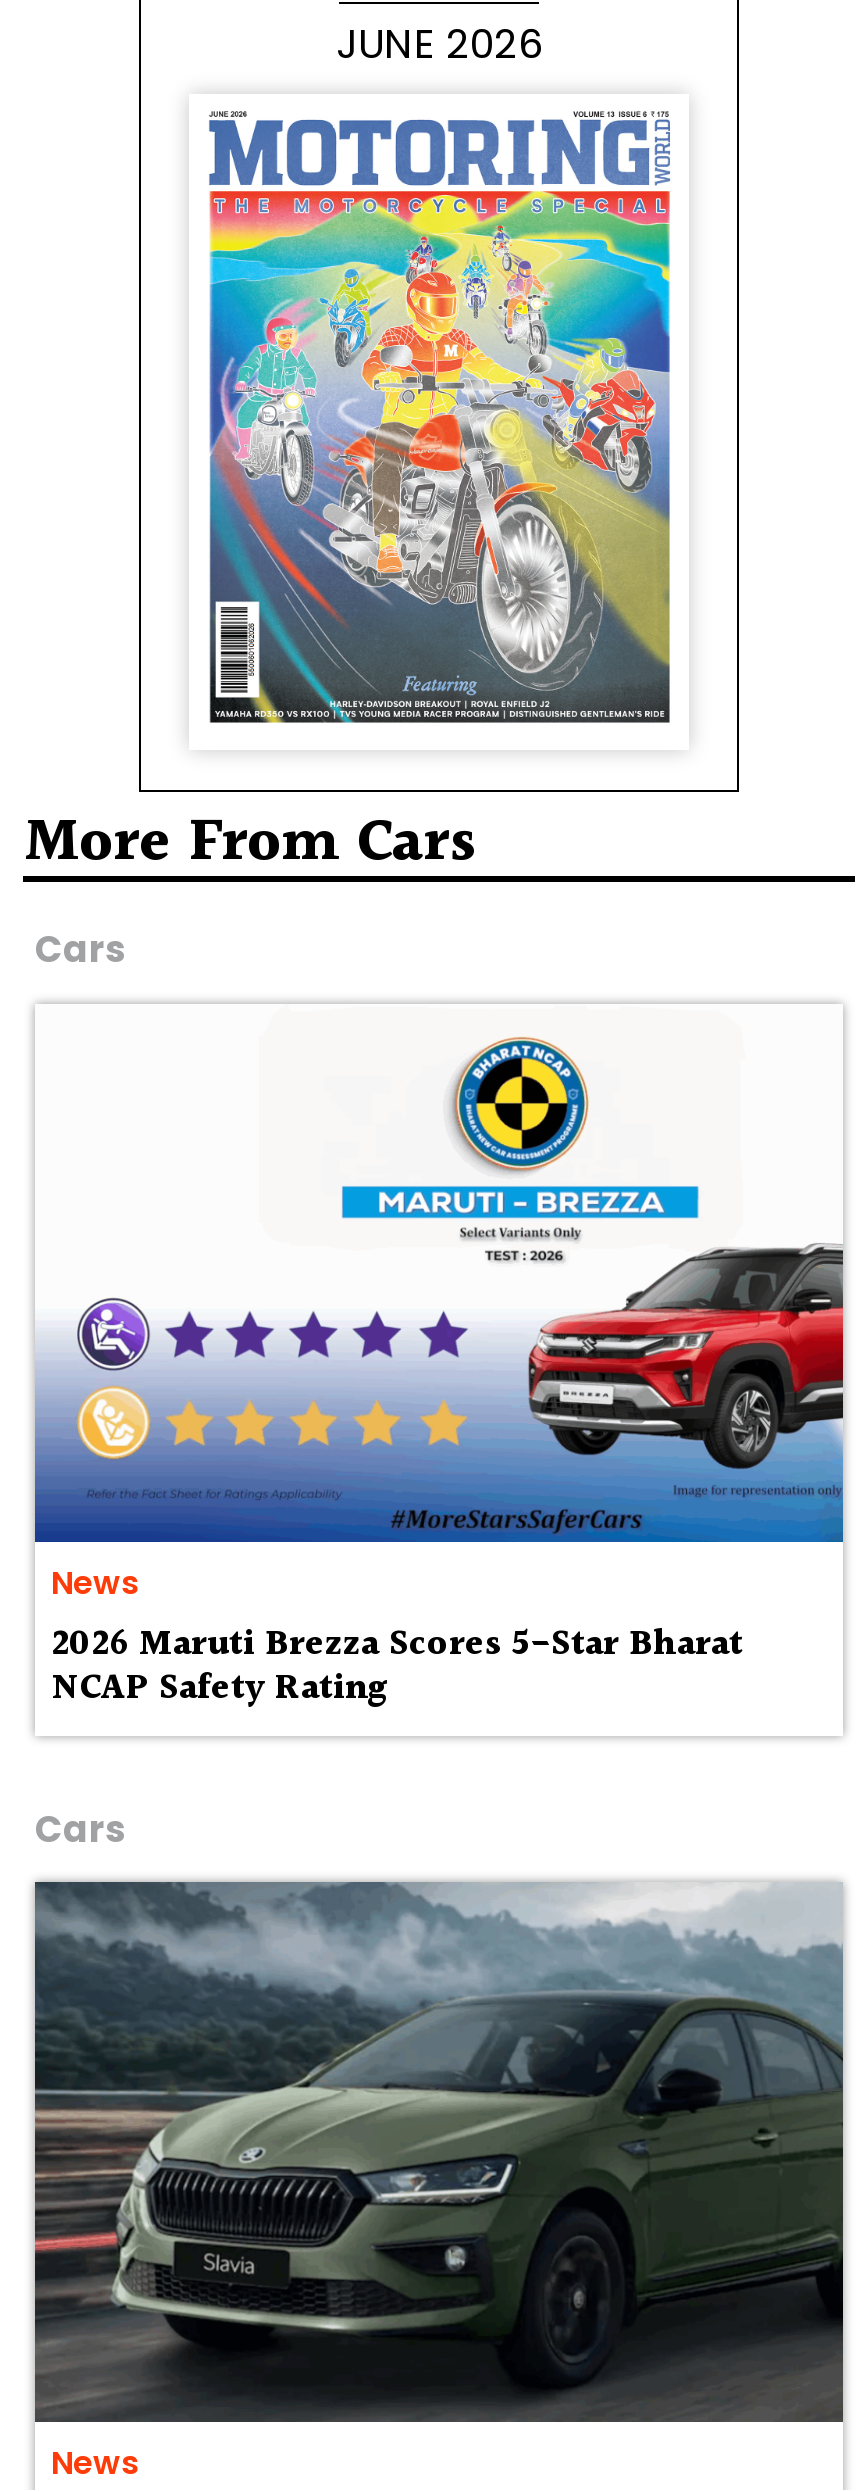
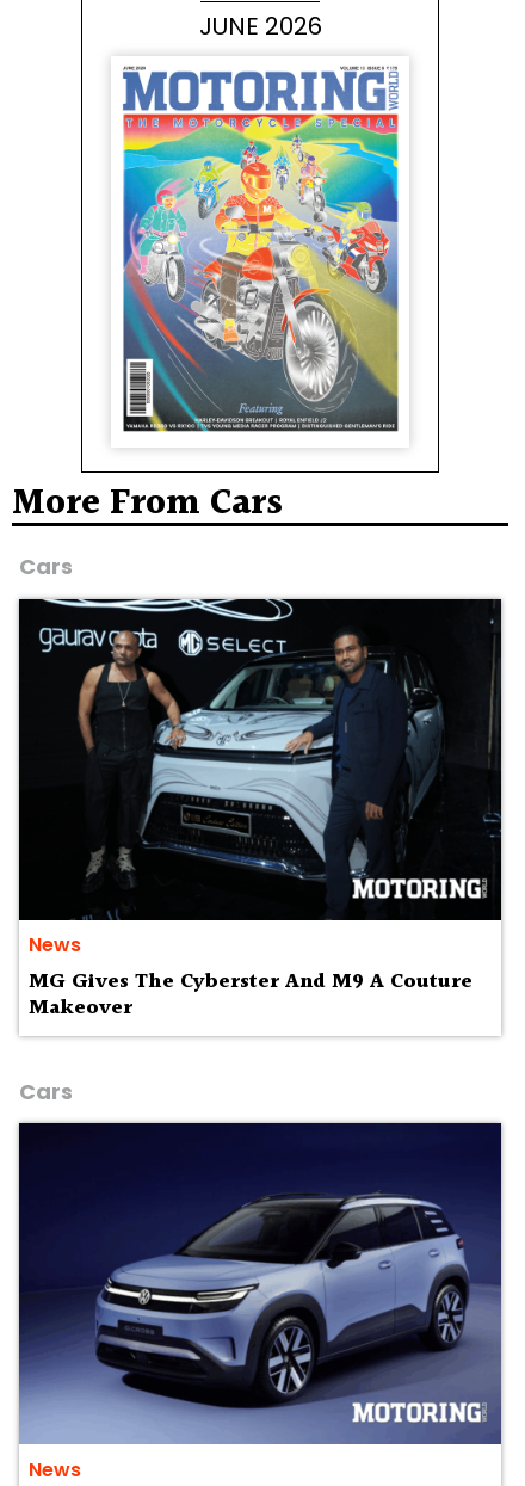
[33,1004,845,1718] [image] | 2026 Maruti Brezza Scores 5-Star Bharat | NCAP Safety Rating -> [18,598,502,1025] [image] | MG Gives The Cyberster And M9 A Couture | Makeover
[33,1880,845,2424] [image] -> [18,1122,502,1445] [image]

